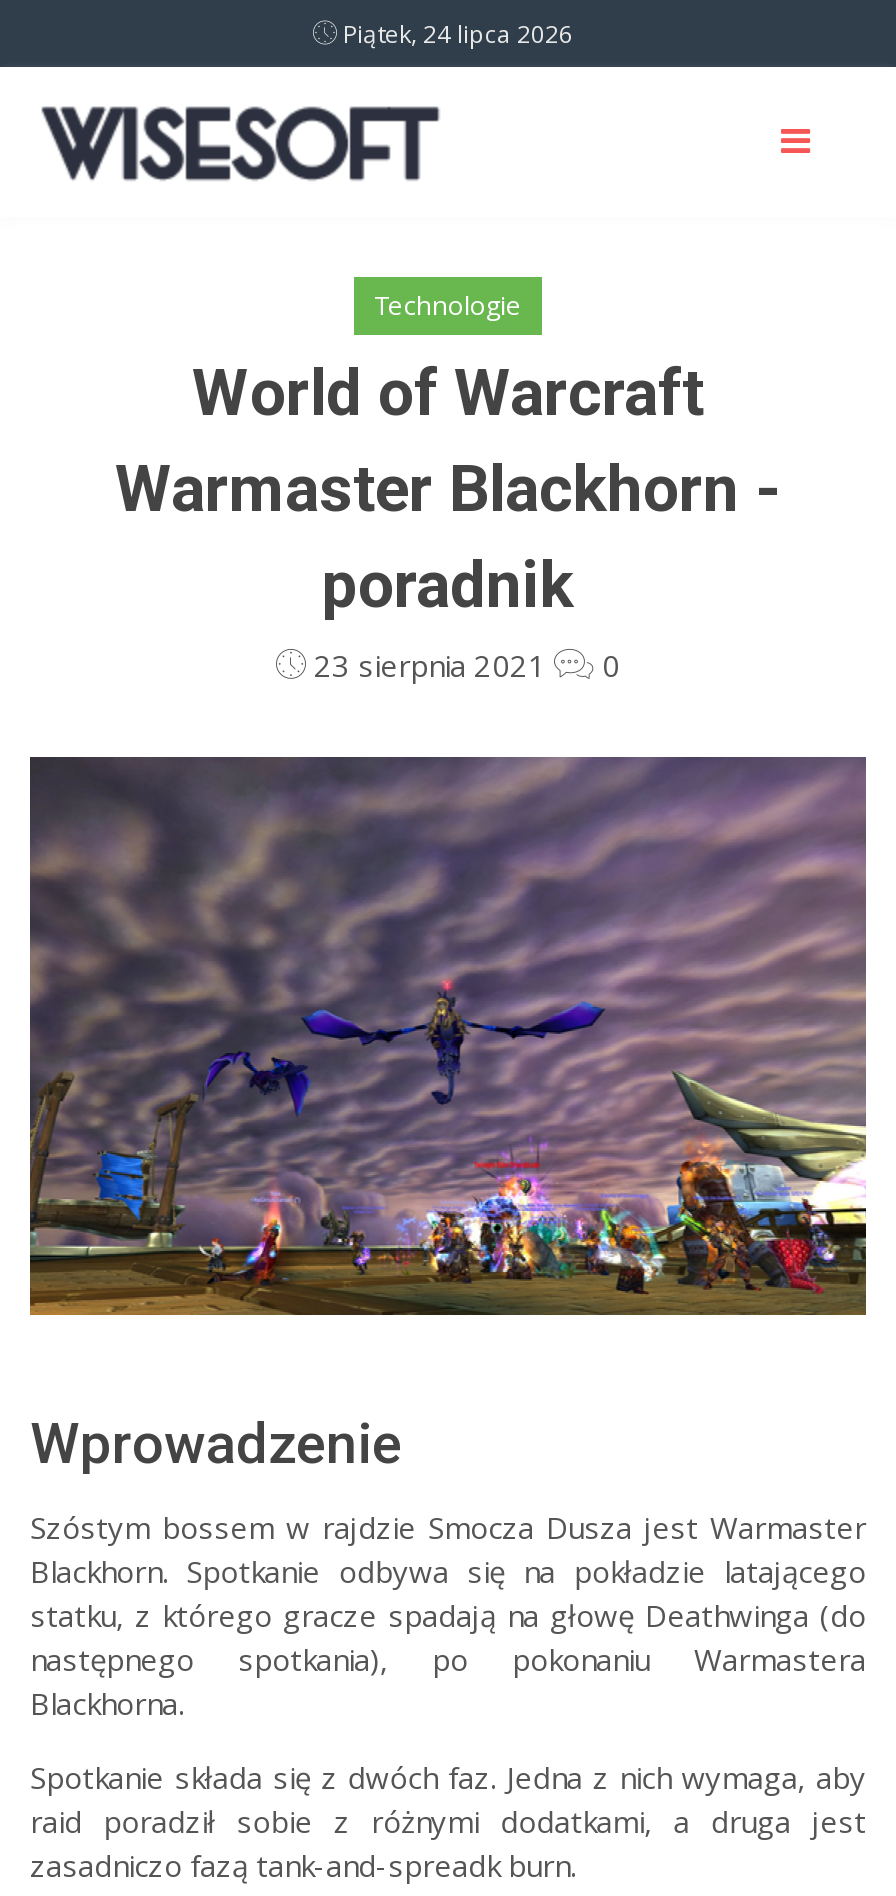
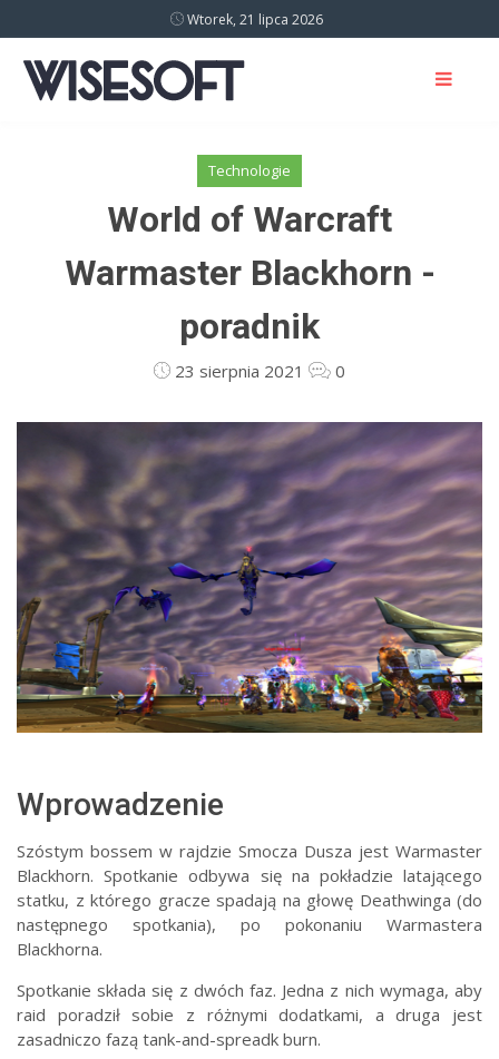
[337,17,573,51] Piątek, 24 lipca 2026 -> [184,10,323,29] Wtorek, 21 lipca 2026

